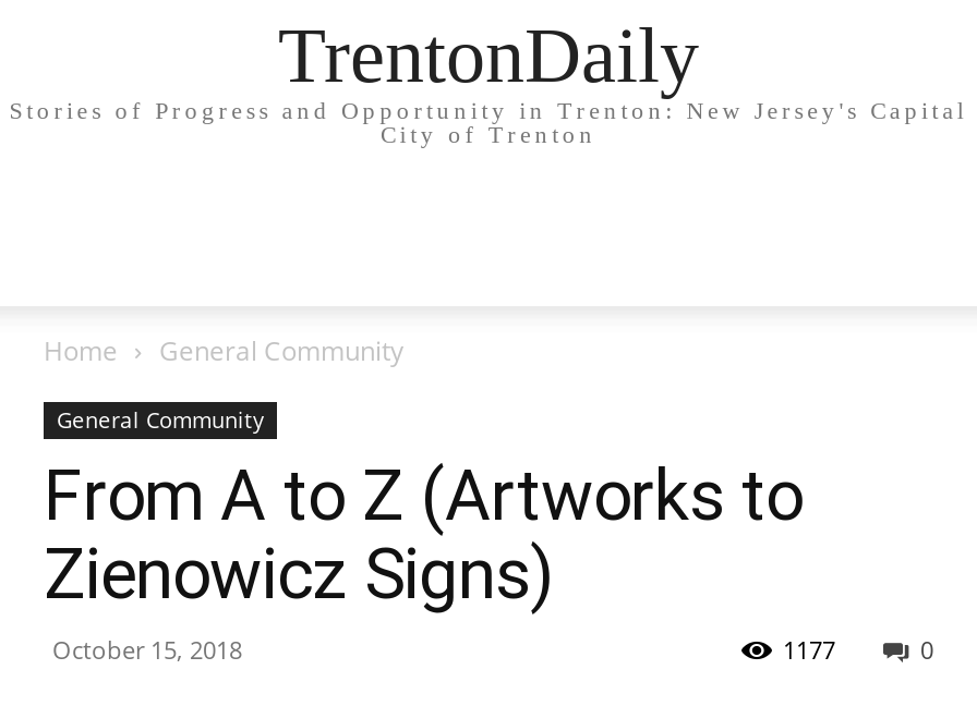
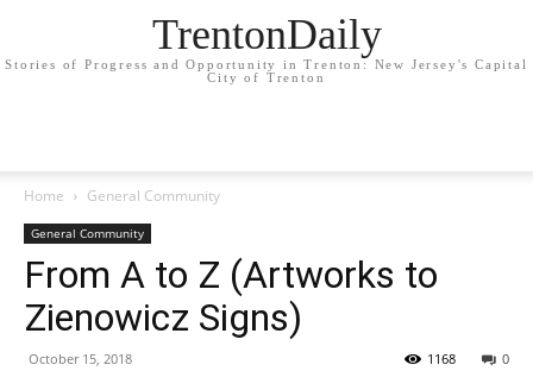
[783,633,835,666] 1177 -> [427,350,456,367] 1168

